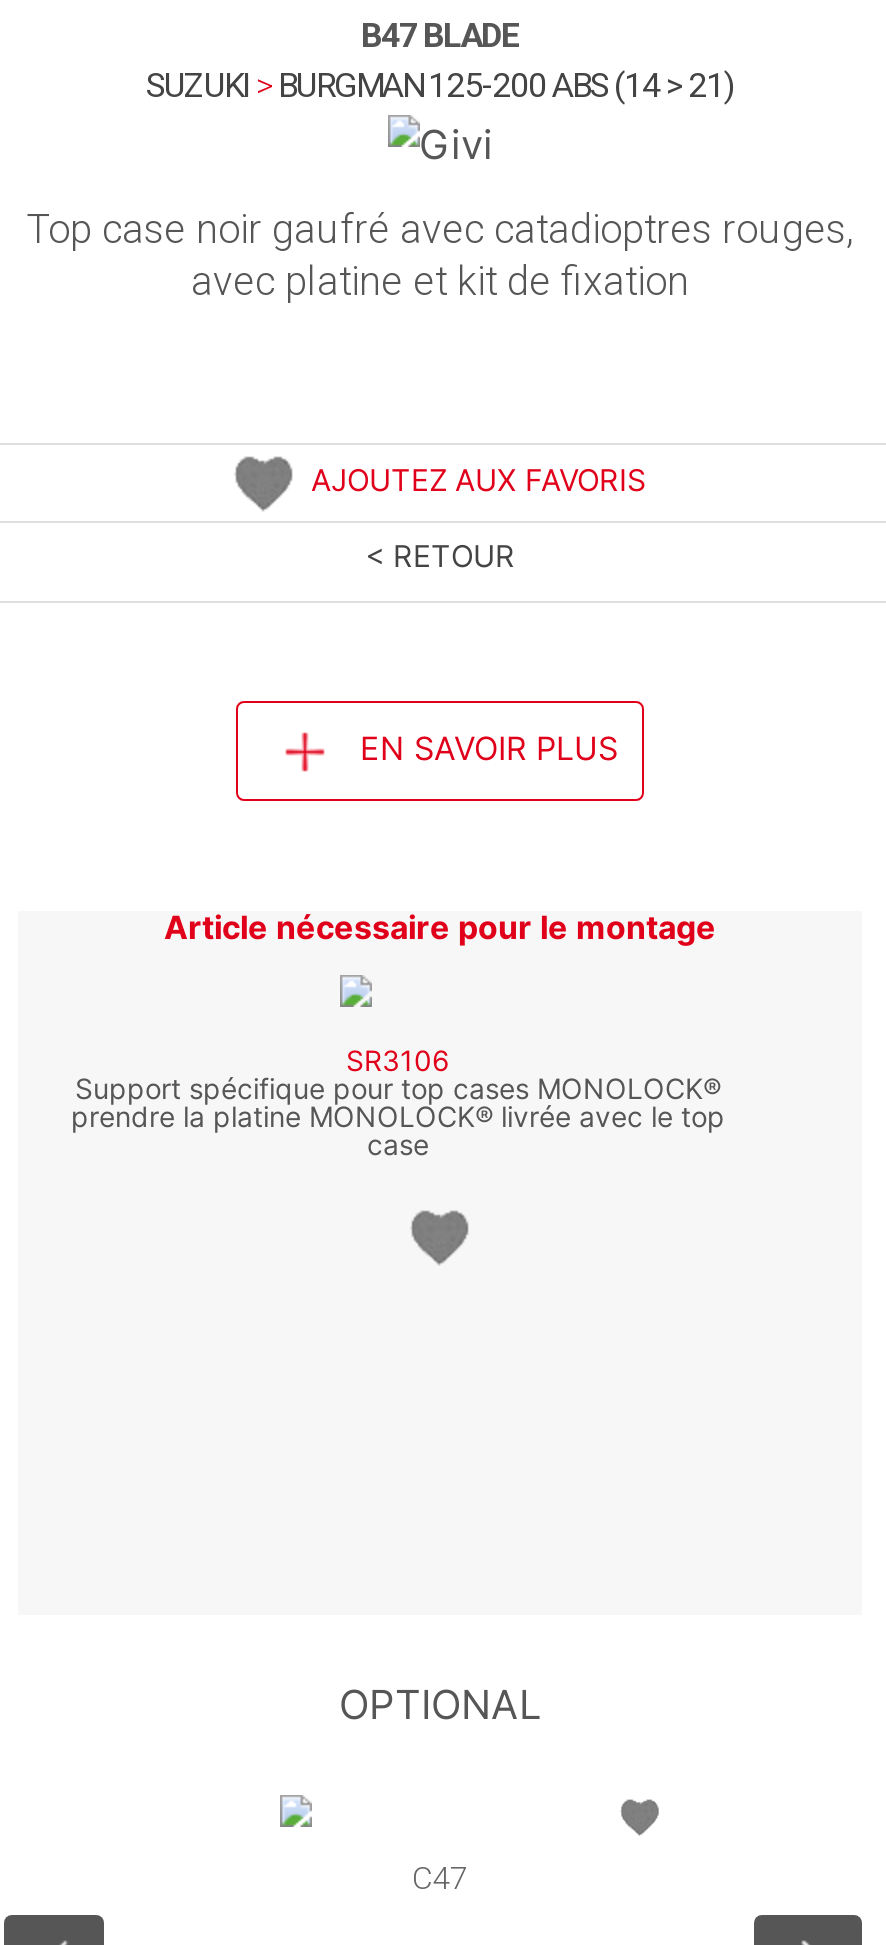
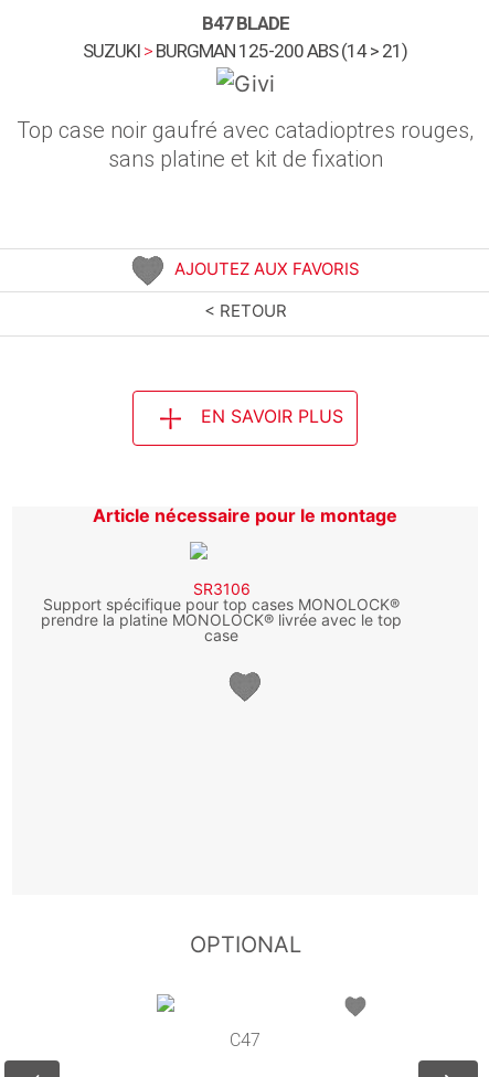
[191,256,689,304] avec platine et kit de fixation -> [108,145,382,172] sans platine et kit de fixation

